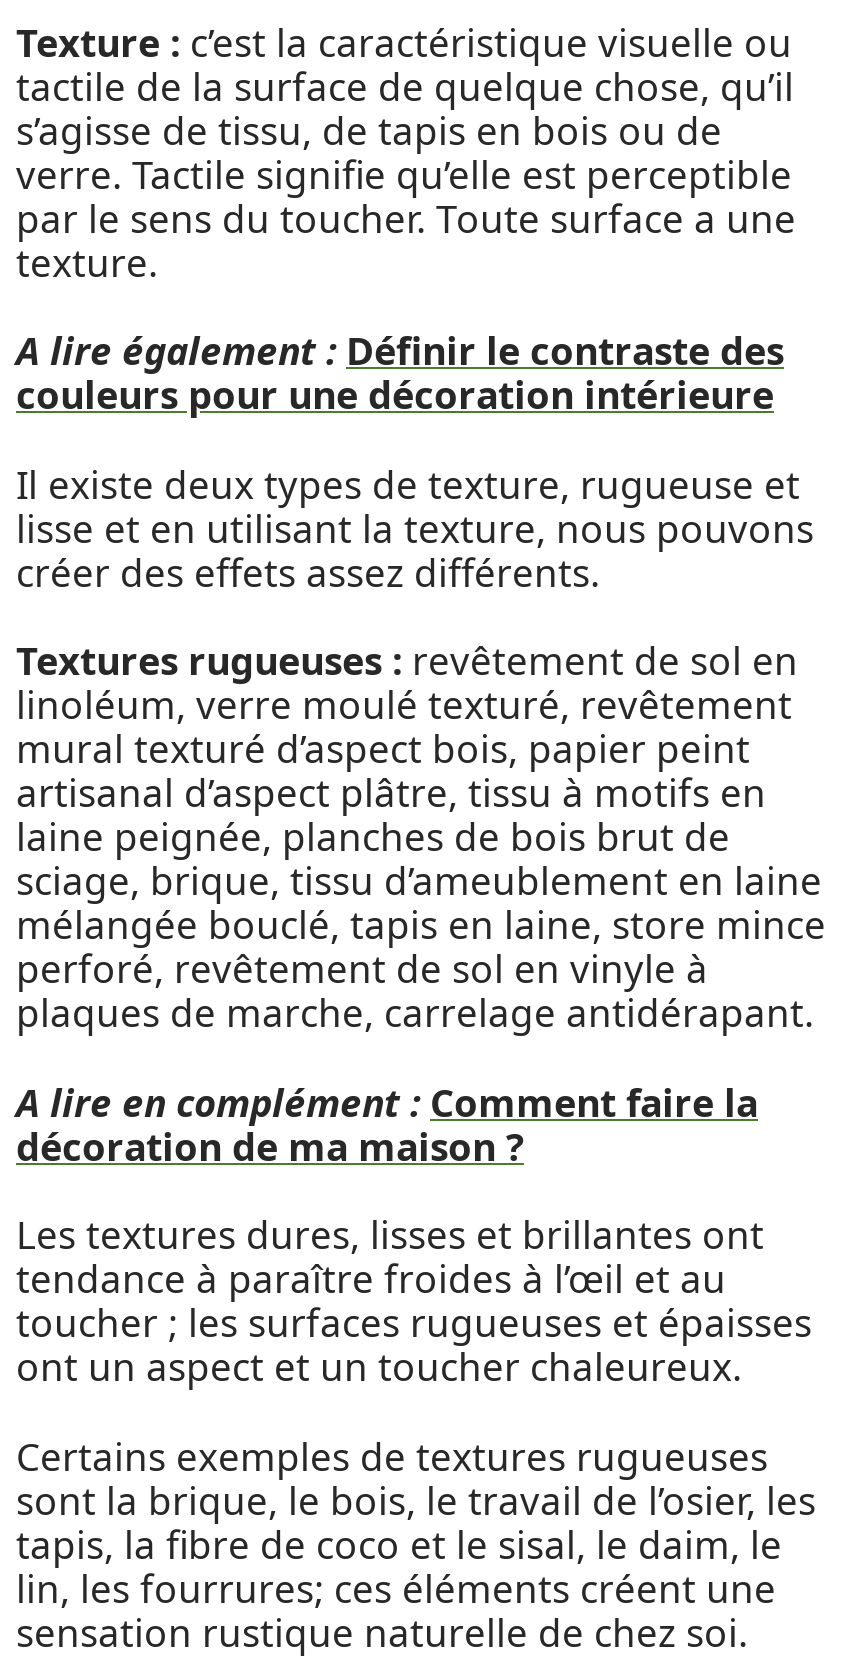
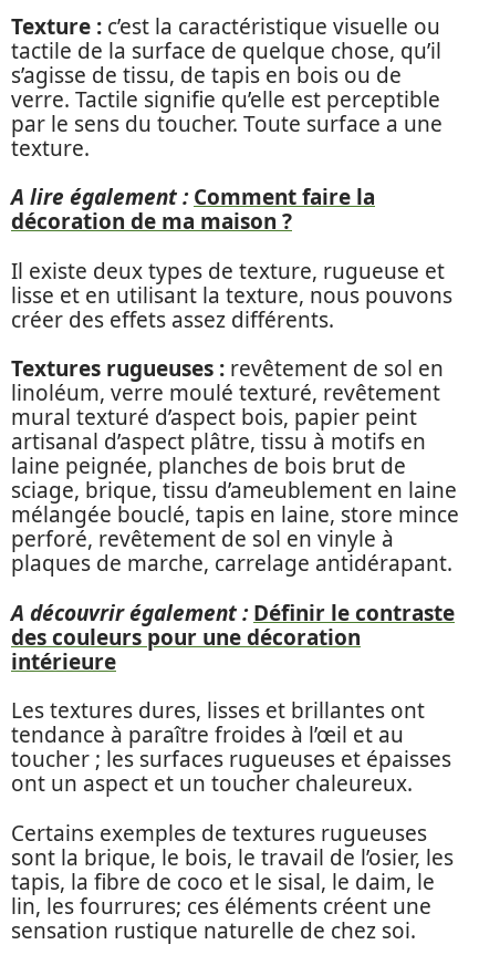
[16,325,784,421] A lire également : Définir le contraste des | couleurs pour une décoration intérieure -> [11,183,375,211] A lire également : Comment faire la
[16,1076,758,1128] A lire en complément : Comment faire la -> [11,598,455,676] A découvrir également : Définir le contraste | des couleurs pour une décoration | intérieure
moved [16,1120,524,1172] -> [11,207,292,236]: décoration de ma maison ?

